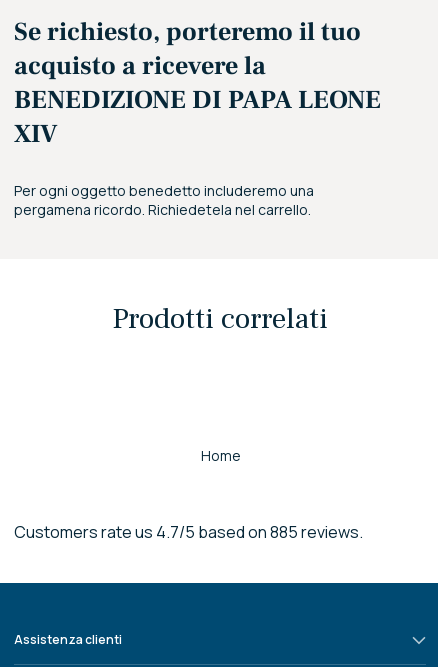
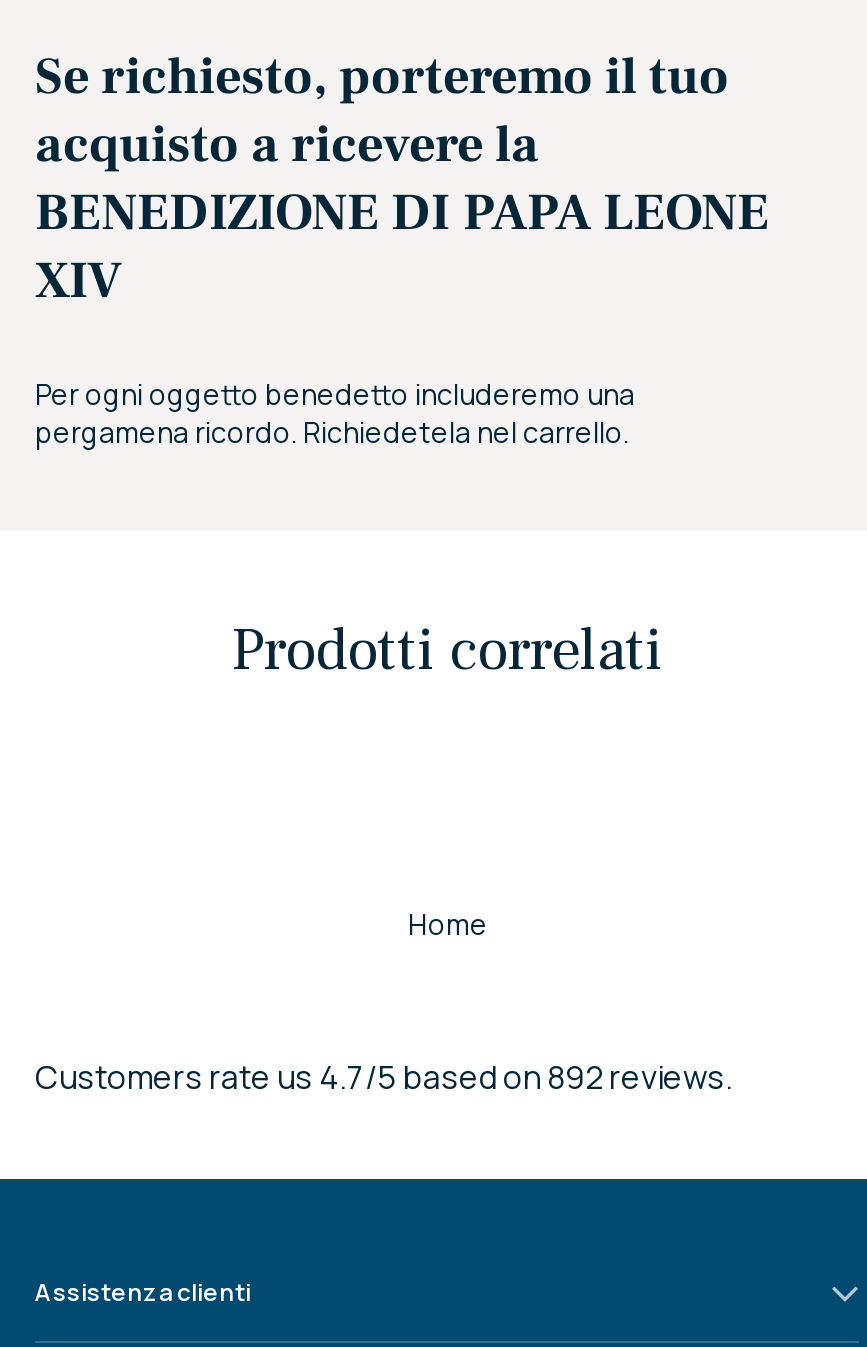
[14,521,363,543] Customers rate us 4.7/5 based on 885 reviews. -> [35,1055,733,1099] Customers rate us 4.7/5 based on 892 reviews.

